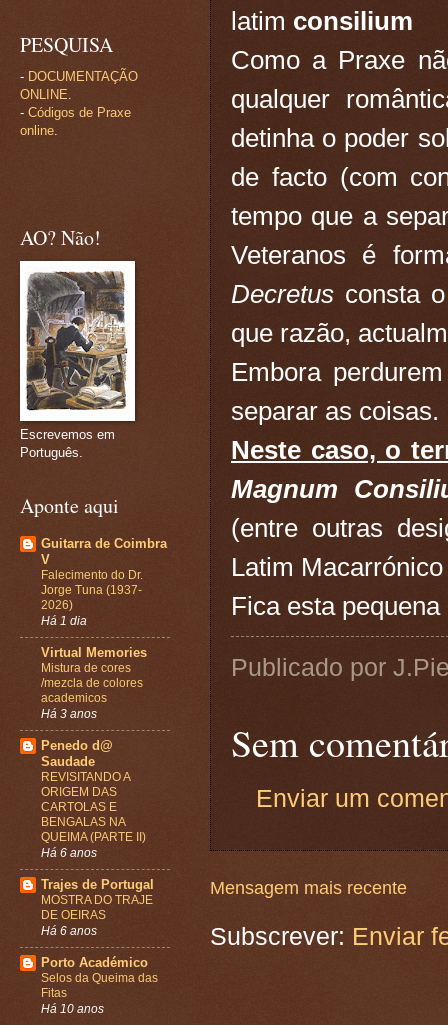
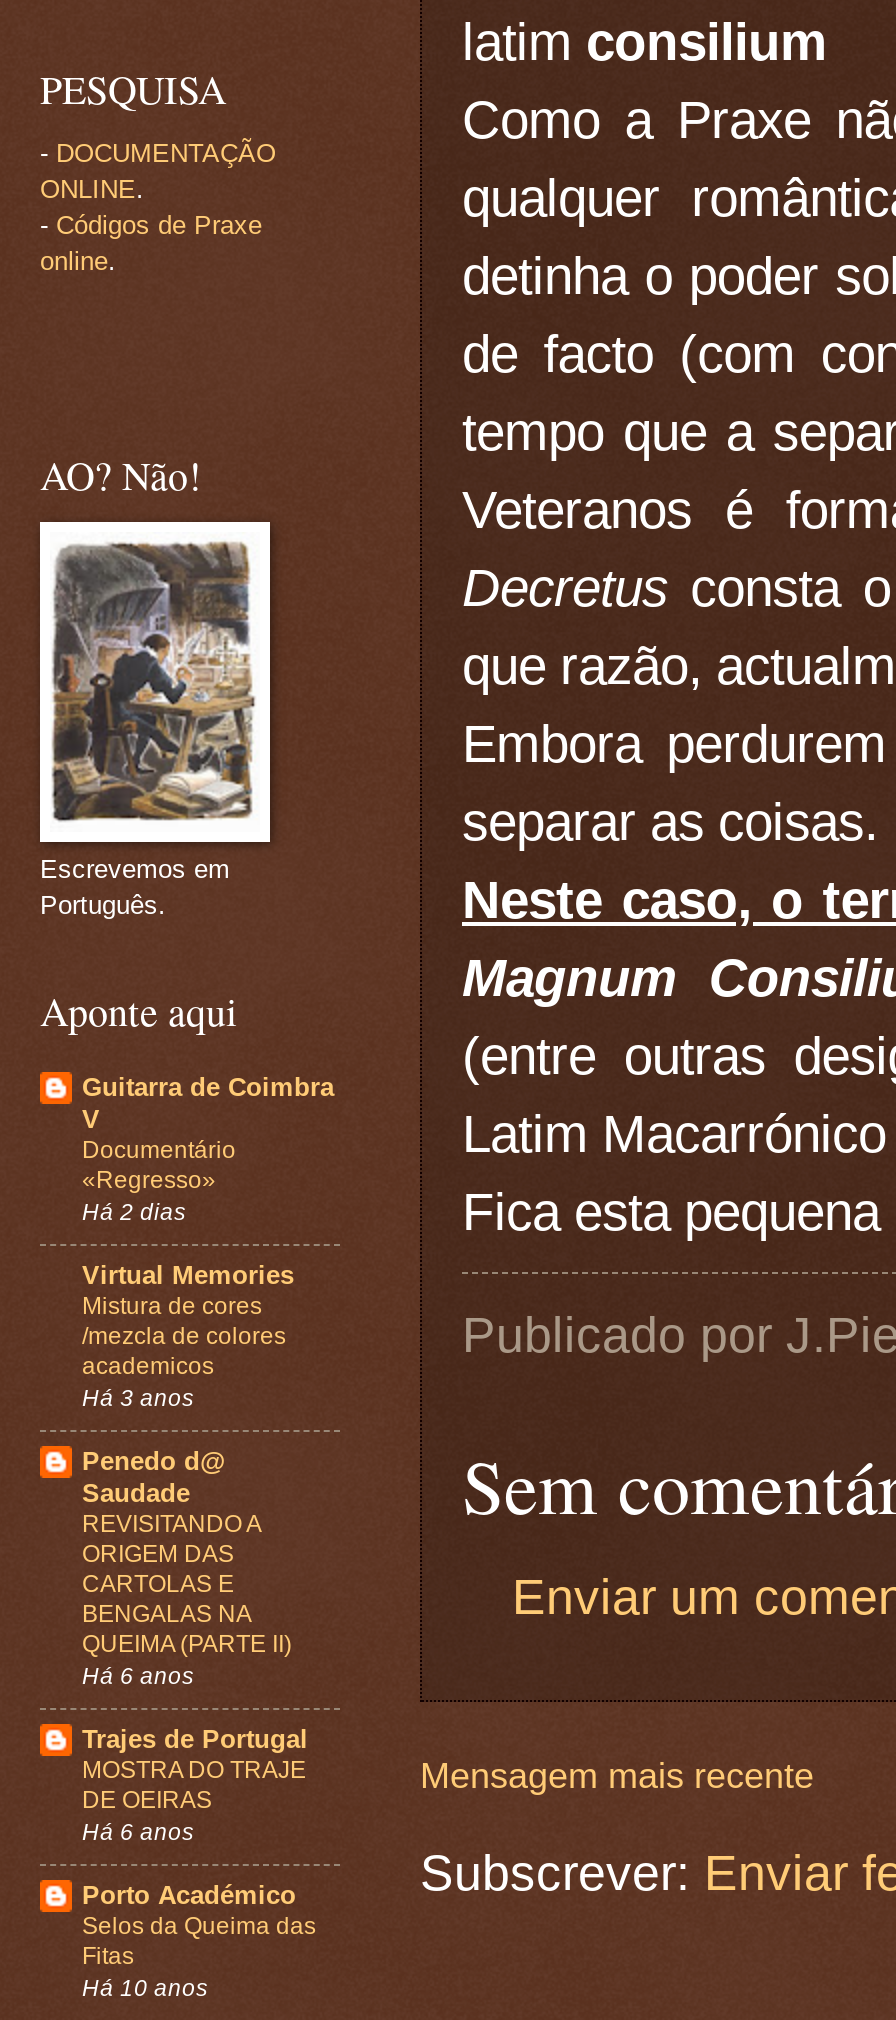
[41,567,143,626] Falecimento do Dr. | Jorge Tuna (1937- | 2026) | Há 1 dia -> [82,1135,236,1223] Documentário | «Regresso» | Há 2 dias

